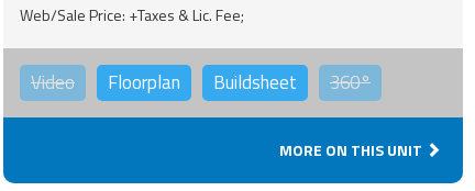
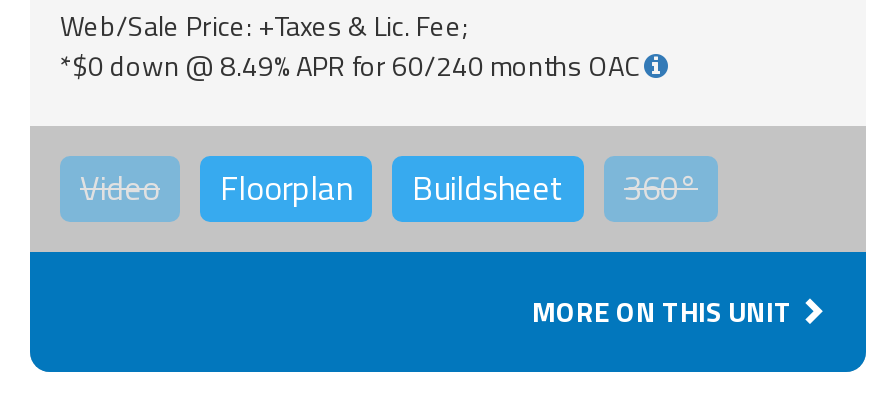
none -> [60,45,644,87] *$0 down @ 8.49% APR for 60/240 months OAC

